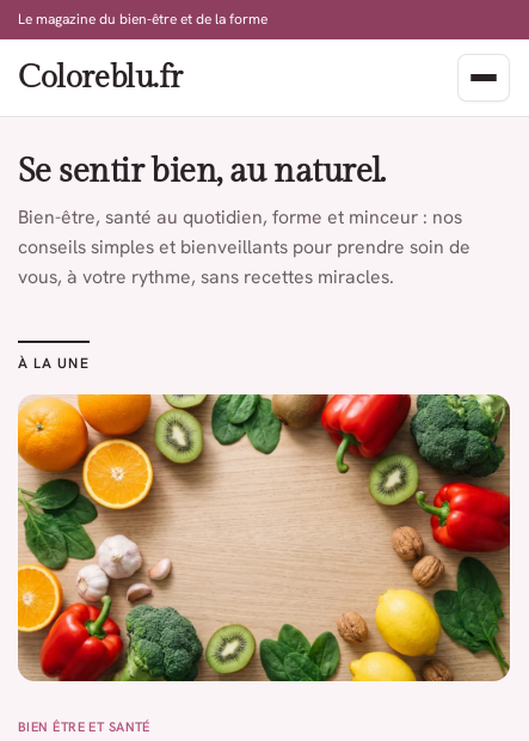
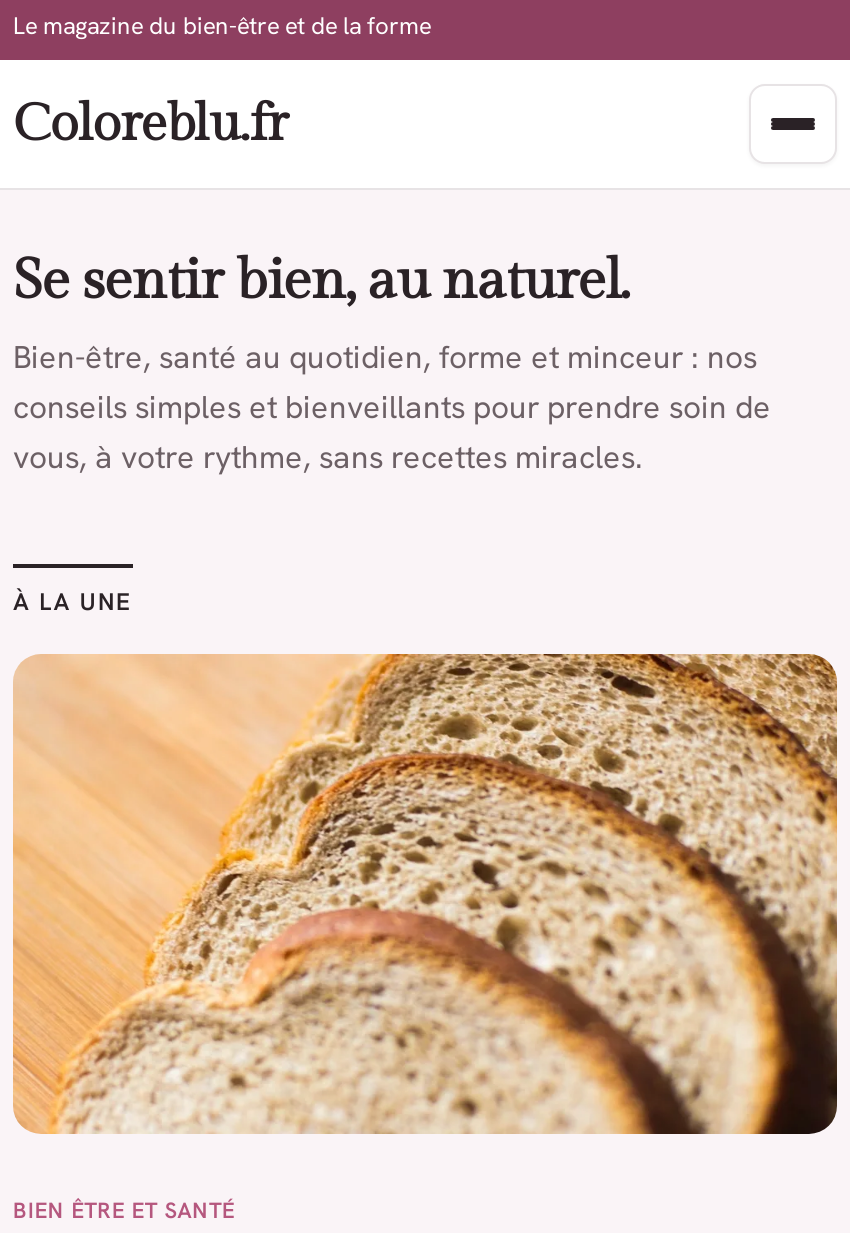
[18,393,511,682] [image] -> [13,652,839,1136] [image]

